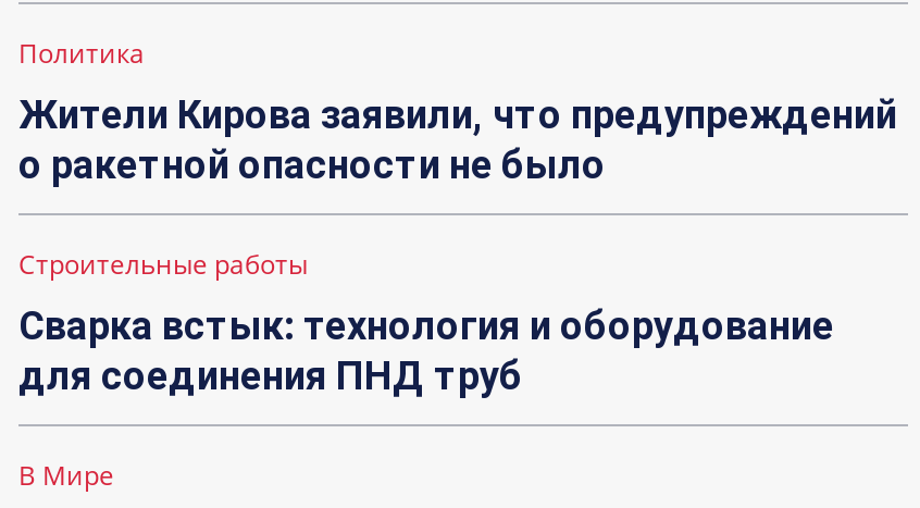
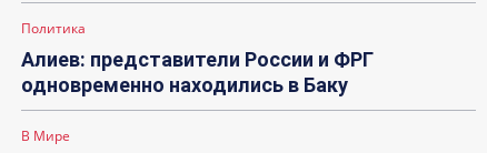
[18,91,897,398] Жители Кирова заявили, что предупреждений | о ракетной опасности не было | Строительные работы | Сварка встык: технология и оборудование | для соединения ПНД труб -> [21,48,374,96] Алиев: представители России и ФРГ | одновременно находились в Баку

